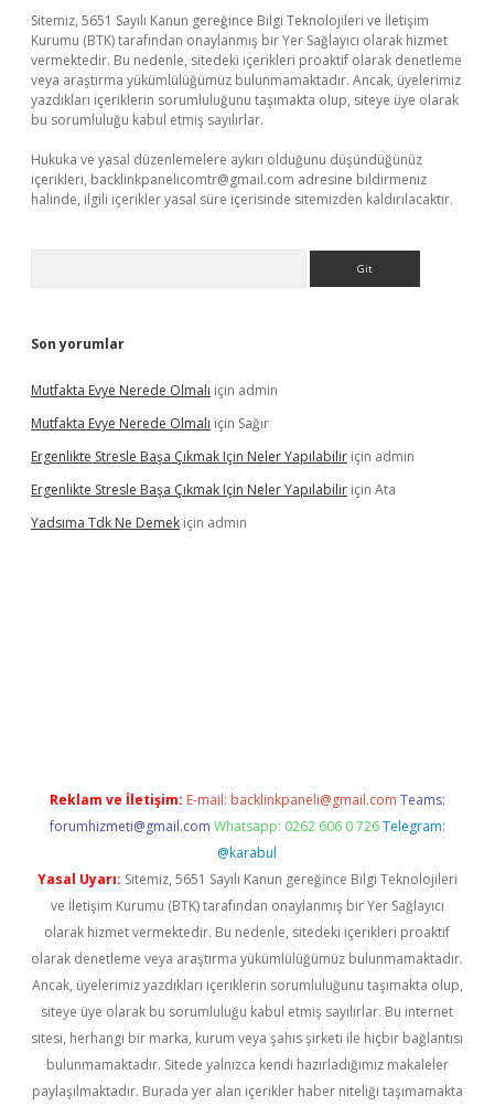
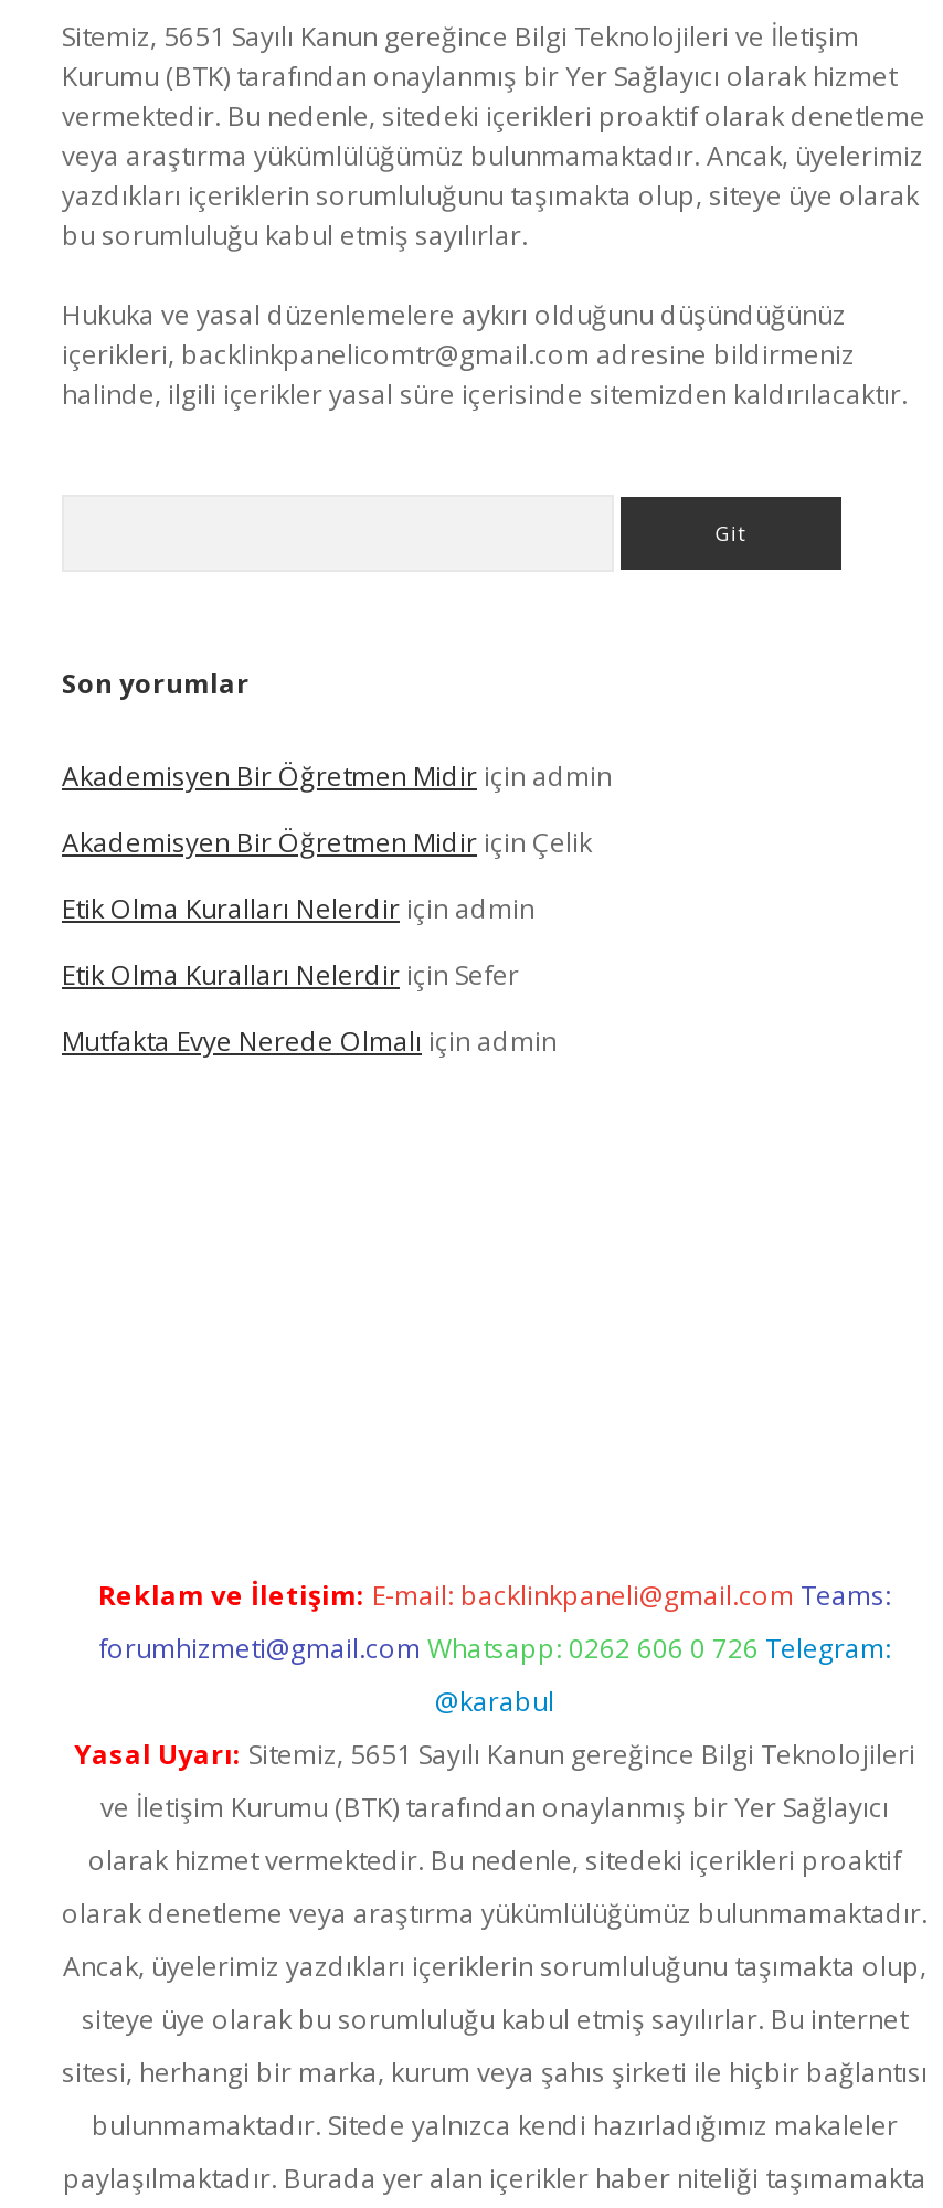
none -> [62,757,612,994] Akademisyen Bir Öğretmen Midir için admin | Akademisyen Bir Öğretmen Midir için Çelik | Etik Olma Kuralları Nelerdir için admin | Etik Olma Kuralları Nelerdir için Sefer
moved [31,381,278,400] -> [62,1022,557,1060]: Mutfakta Evye Nerede Olmalı için admin
[31,414,415,532] Mutfakta Evye Nerede Olmalı için Sağır | Ergenlikte Stresle Başa Çıkmak Için Neler Yapılabilir için admin | Ergenlikte Stresle Başa Çıkmak Için Neler Yapılabilir için Ata | Yadsıma Tdk Ne Demek için admin -> none

